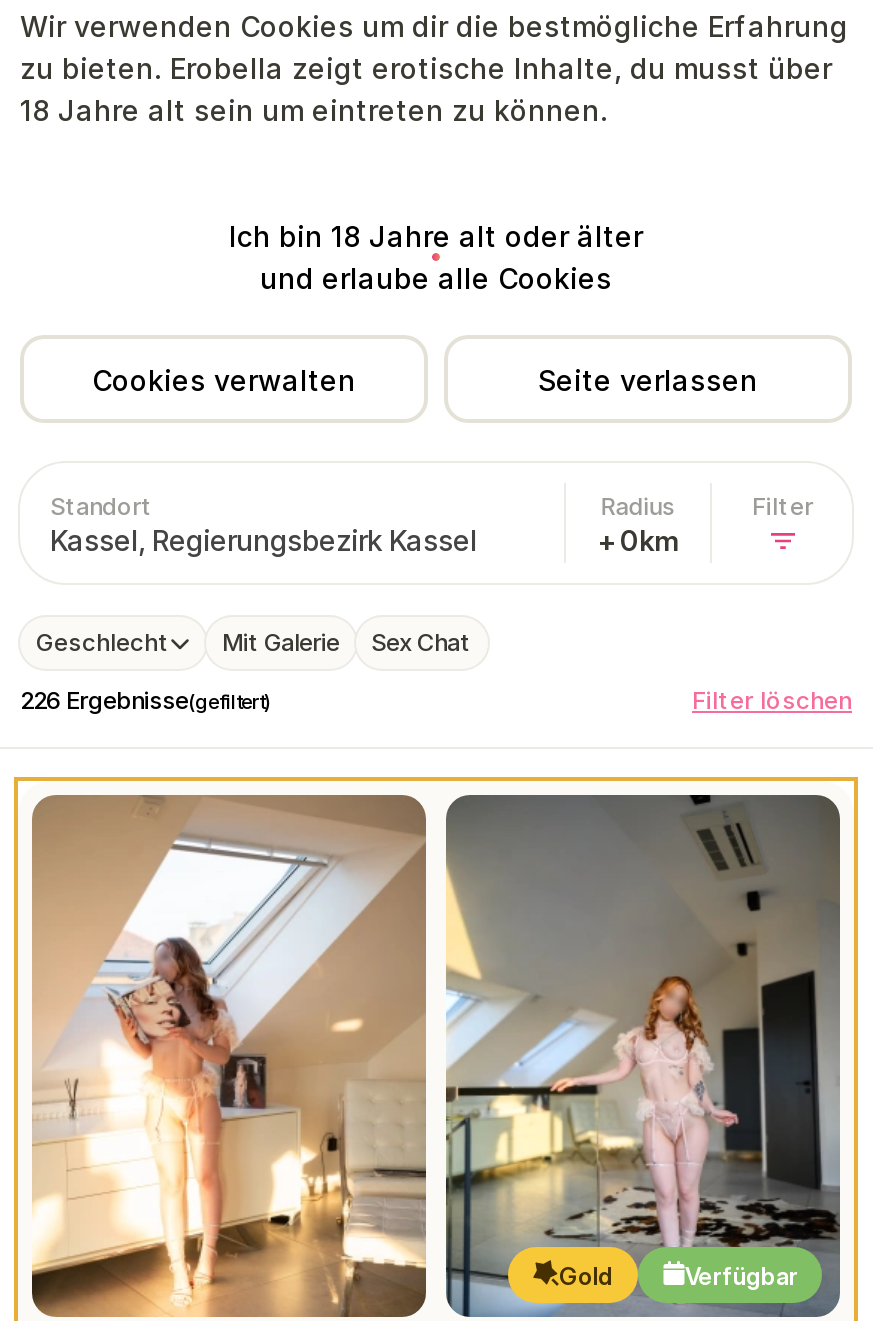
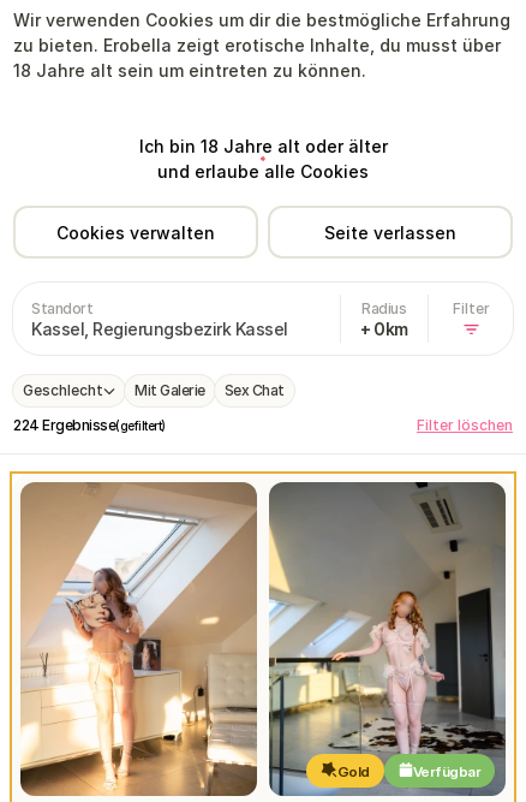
[20,685,271,715] 226 Ergebnisse(gefiltert) -> [13,416,165,434] 224 Ergebnisse(gefiltert)

